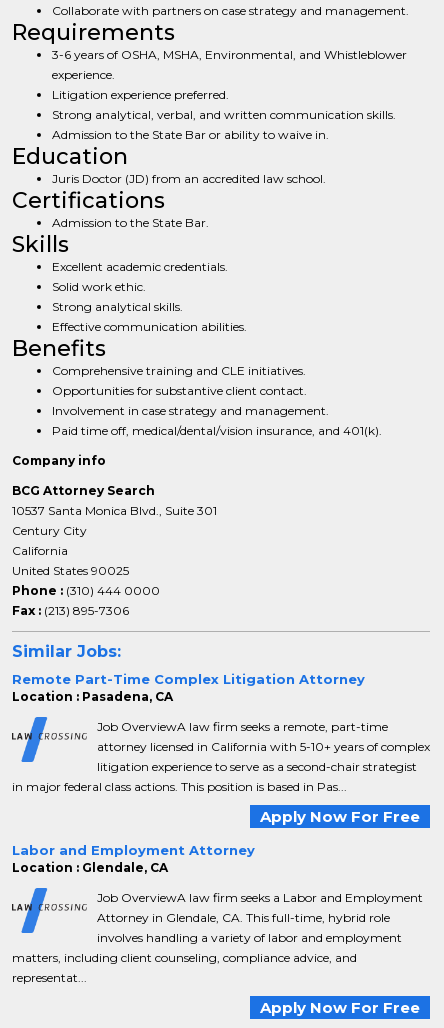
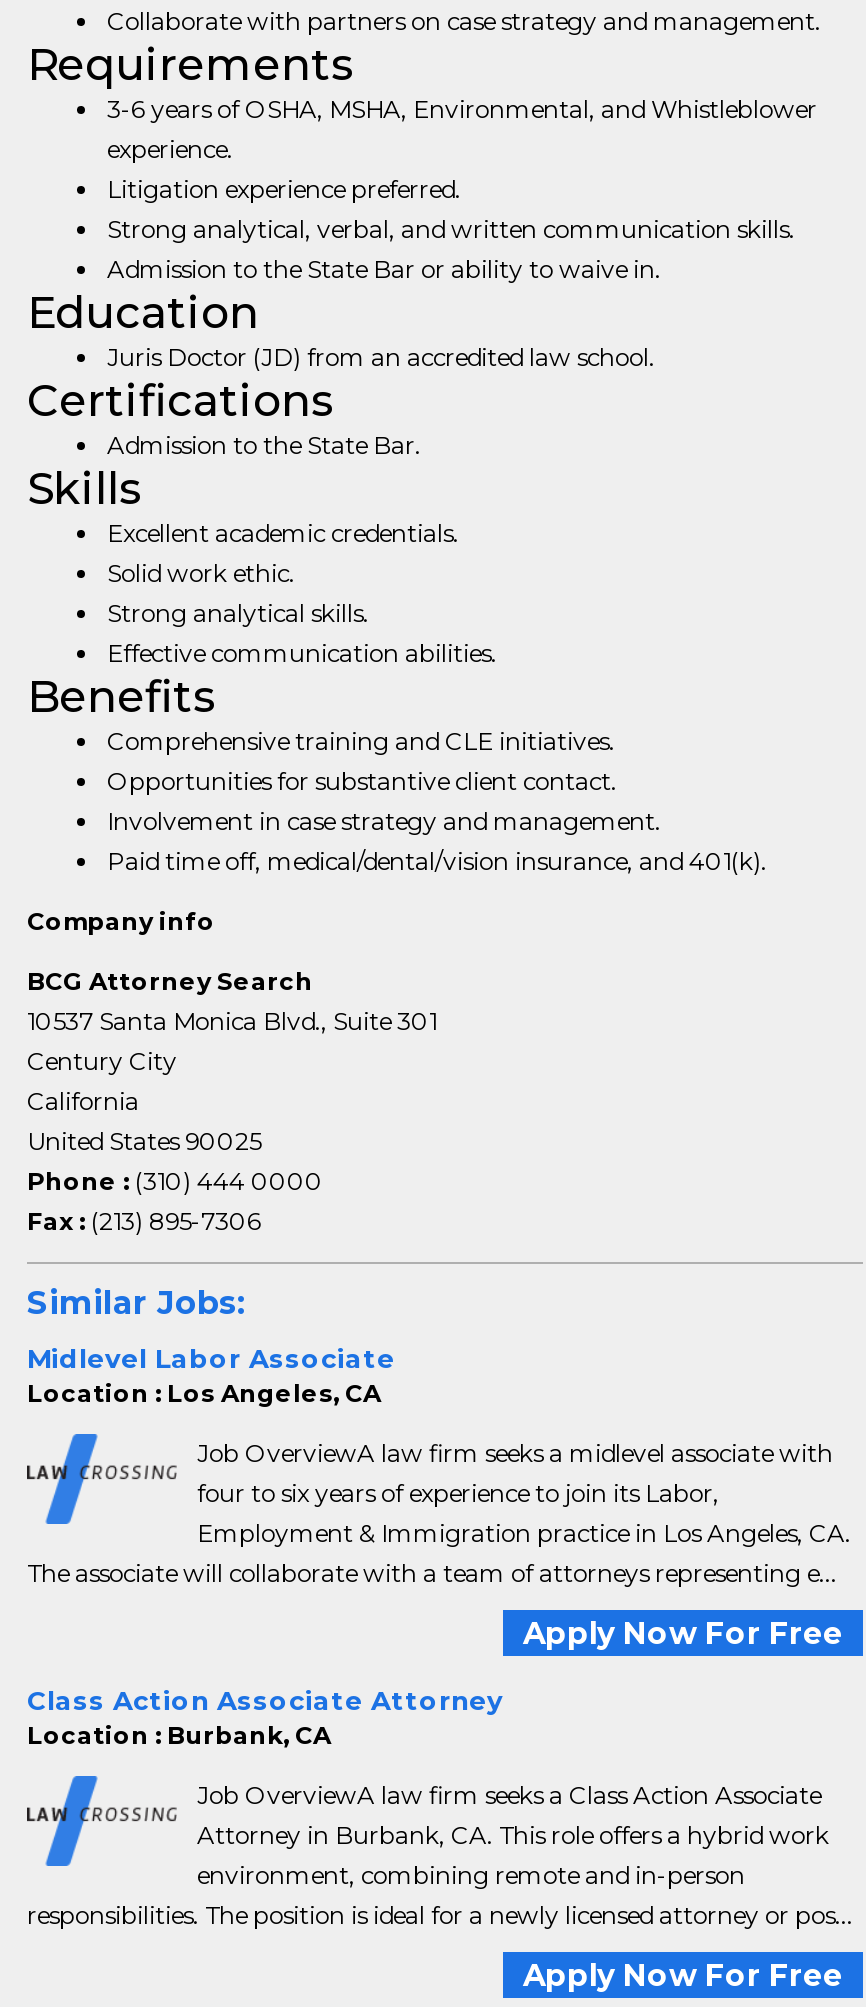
[12,671,365,704] Remote Part-Time Complex Litigation Attorney | Location : Pasadena, CA -> [27,1342,395,1408] Midlevel Labor Associate | Location : Los Angeles, CA
[12,719,430,794] Job OverviewA law firm seeks a remote, part-time | attorney licensed in California with 5-10+ years of complex | litigation experience to serve as a second-chair strategist | in major federal class actions. This position is based in Pas... -> [27,1438,851,1588] Job OverviewA law firm seeks a midlevel associate with | four to six years of experience to join its Labor, | Employment & Immigration practice in Los Angeles, CA. | The associate will collaborate with a team of attorneys representing e...
[12,842,255,875] Labor and Employment Attorney | Location : Glendale, CA -> [27,1684,503,1750] Class Action Associate Attorney | Location : Burbank, CA
[12,890,423,985] Job OverviewA law firm seeks a Labor and Employment | Attorney in Glendale, CA. This full-time, hybrid role | involves handling a variety of labor and employment | matters, including client counseling, compliance advice, and | representat... -> [27,1780,853,1930] Job OverviewA law firm seeks a Class Action Associate | Attorney in Burbank, CA. This role offers a hybrid work | environment, combining remote and in-person | responsibilities. The position is ideal for a newly licensed attorney or pos...

